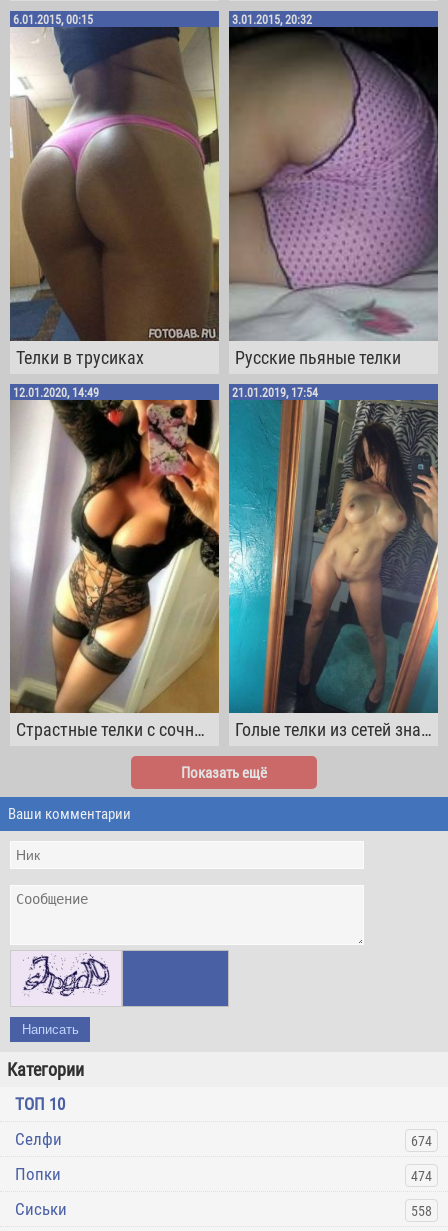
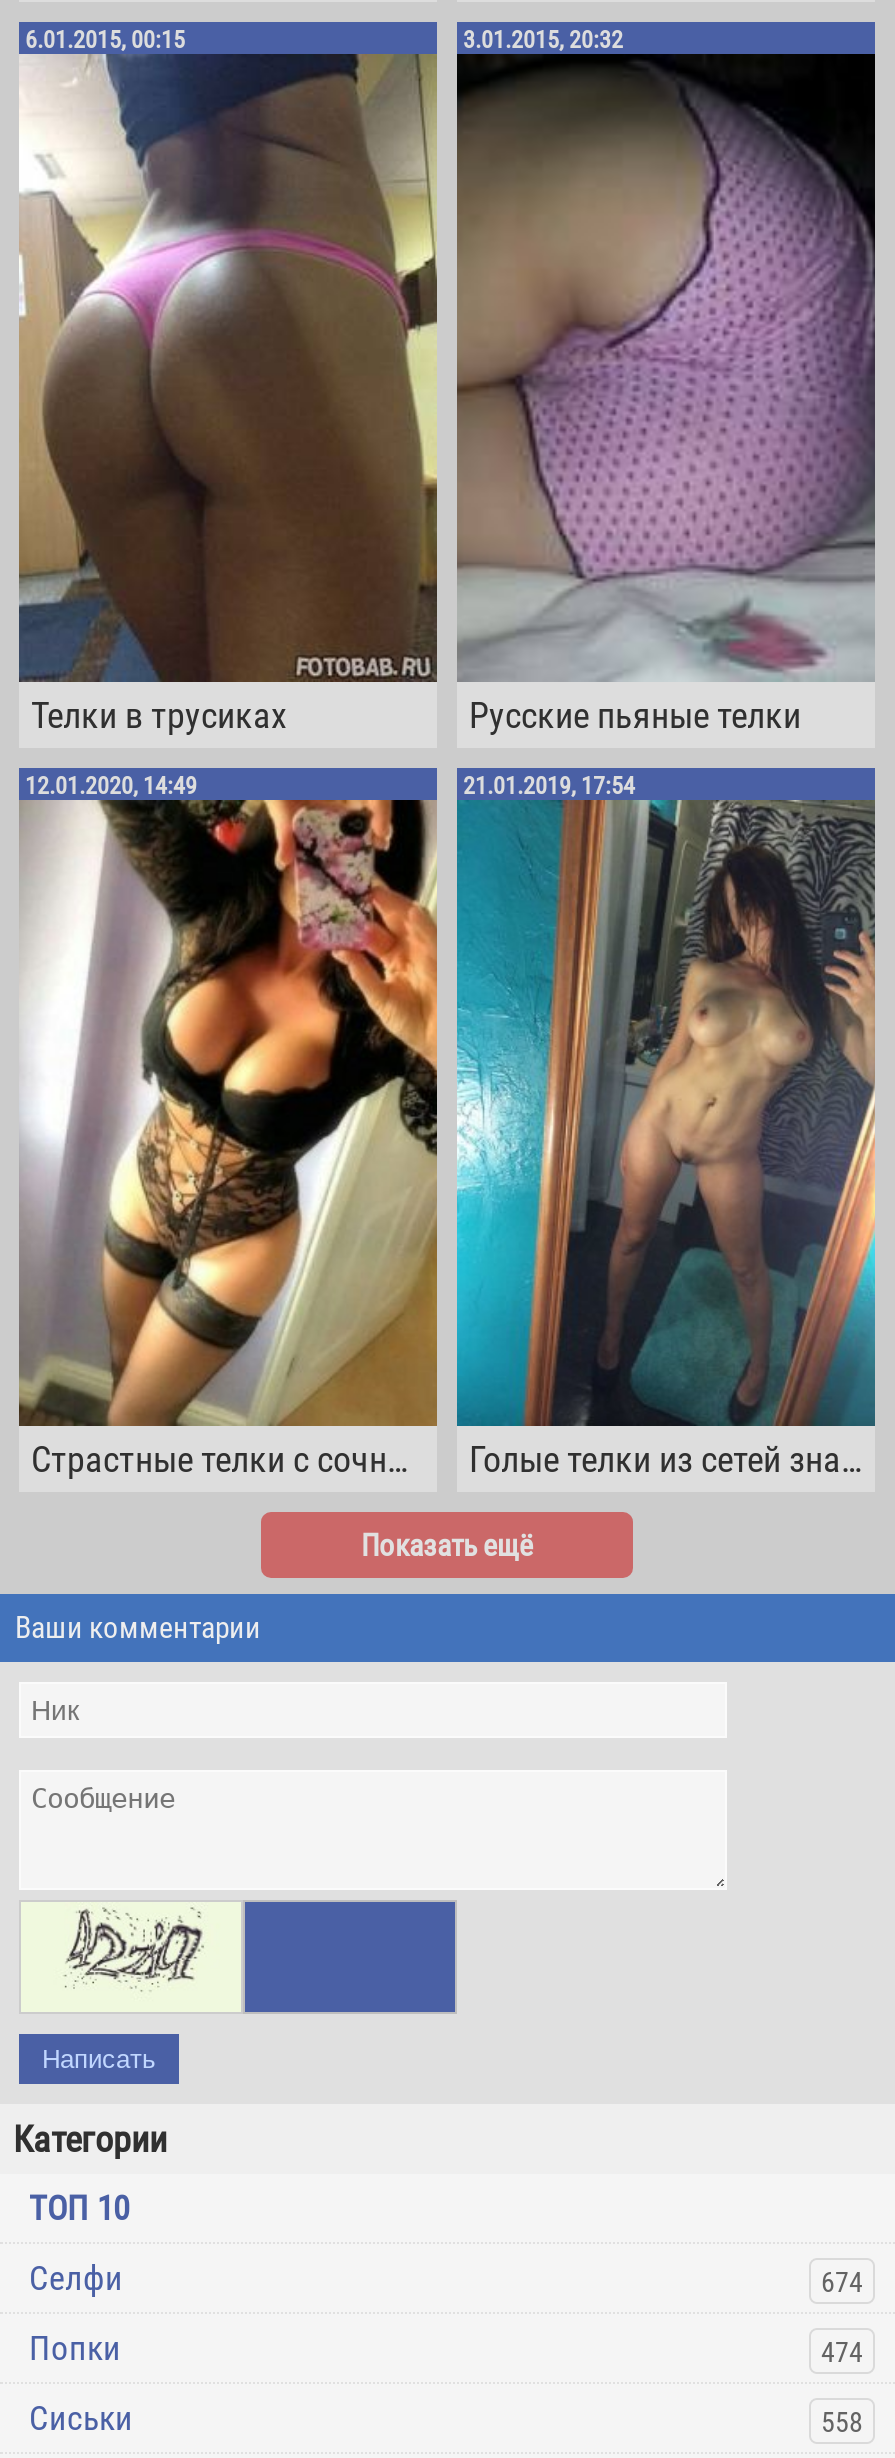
[22,953,111,998] [image] -> [45,1906,219,1994] [image]

